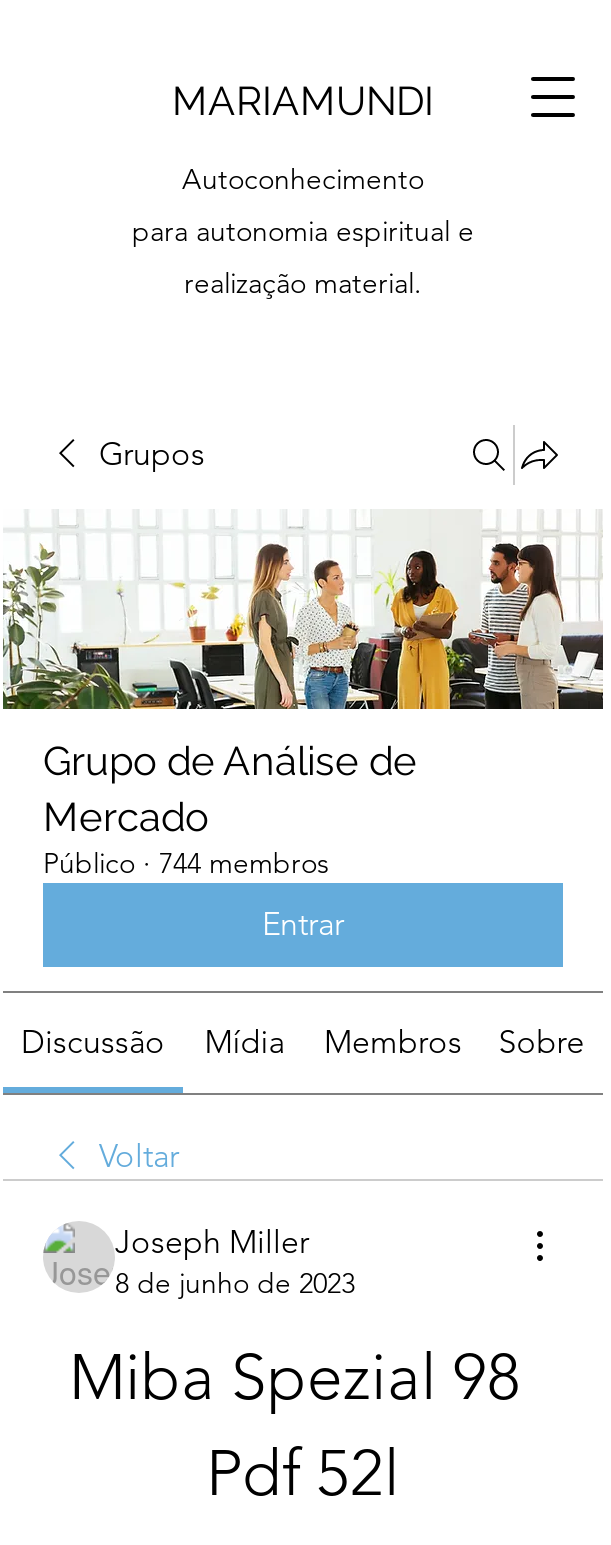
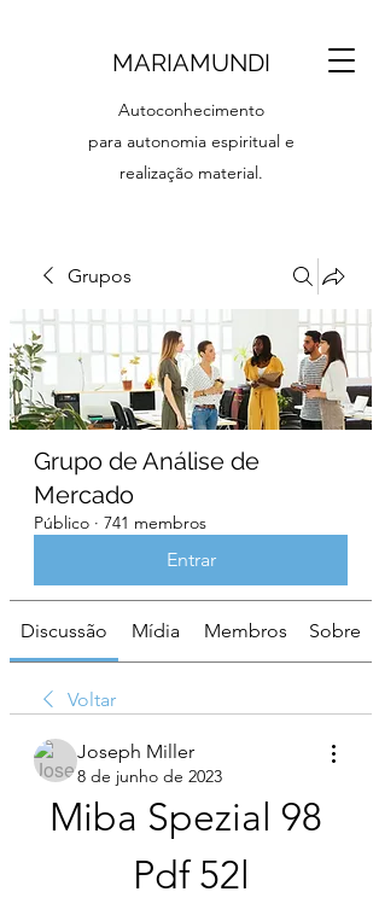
[43,845,329,881] Público · 744 membros -> [34,512,206,534] Público · 741 membros

